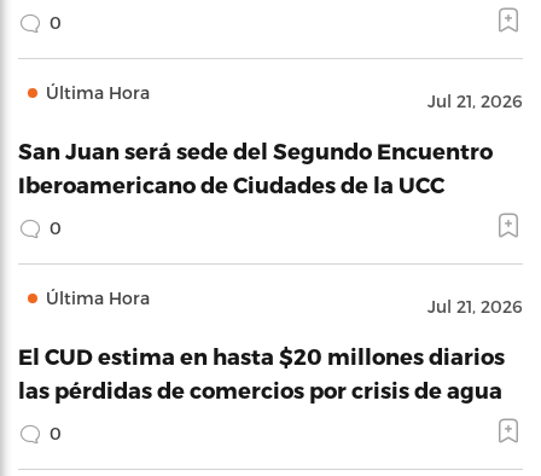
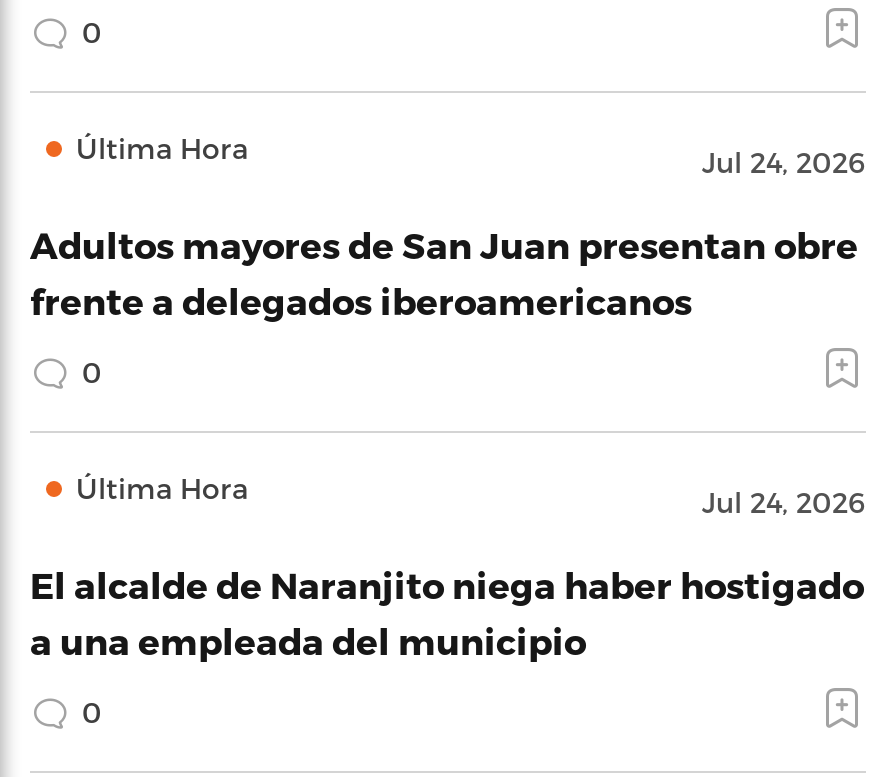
[427,91,523,111] Jul 21, 2026 -> [702,145,866,179] Jul 24, 2026
[18,138,493,197] San Juan será sede del Segundo Encuentro | Iberoamericano de Ciudades de la UCC -> [30,223,858,321] Adultos mayores de San Juan presentan obre | frente a delegados iberoamericanos
[427,296,523,317] Jul 21, 2026 -> [702,485,866,519] Jul 24, 2026
[18,343,505,402] El CUD estima en hasta $20 millones diarios | las pérdidas de comercios por crisis de agua -> [30,563,864,661] El alcalde de Naranjito niega haber hostigado | a una empleada del municipio

